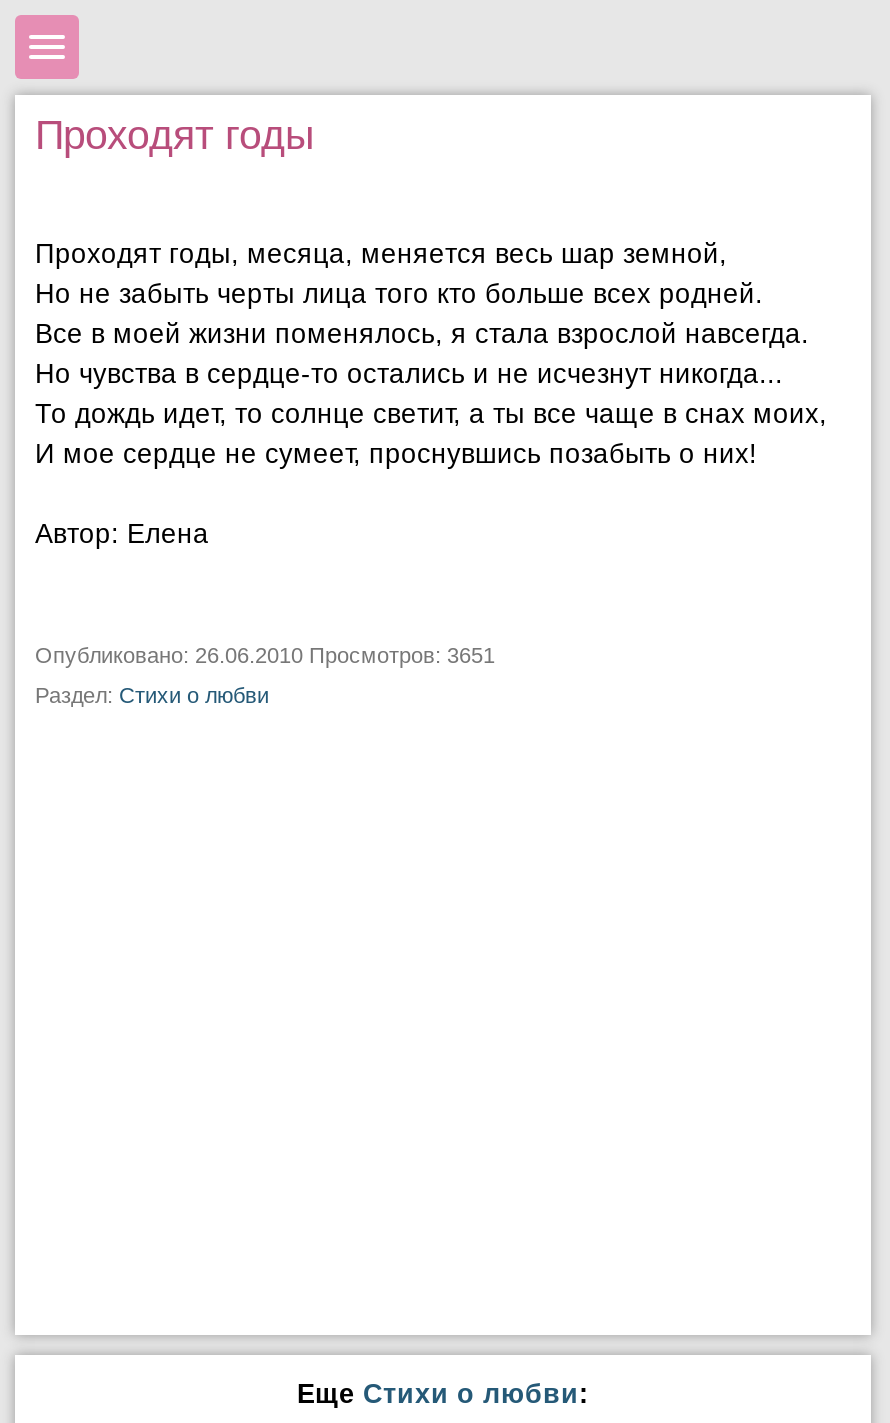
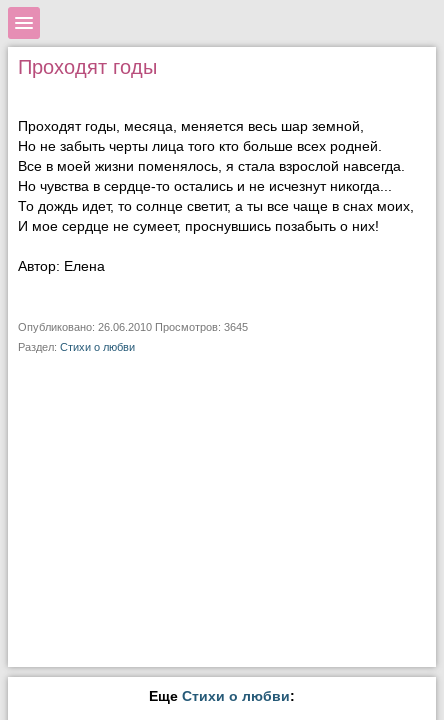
[35,643,495,667] Опубликовано: 26.06.2010 Просмотров: 3651 -> [18,321,248,333] Опубликовано: 26.06.2010 Просмотров: 3645

